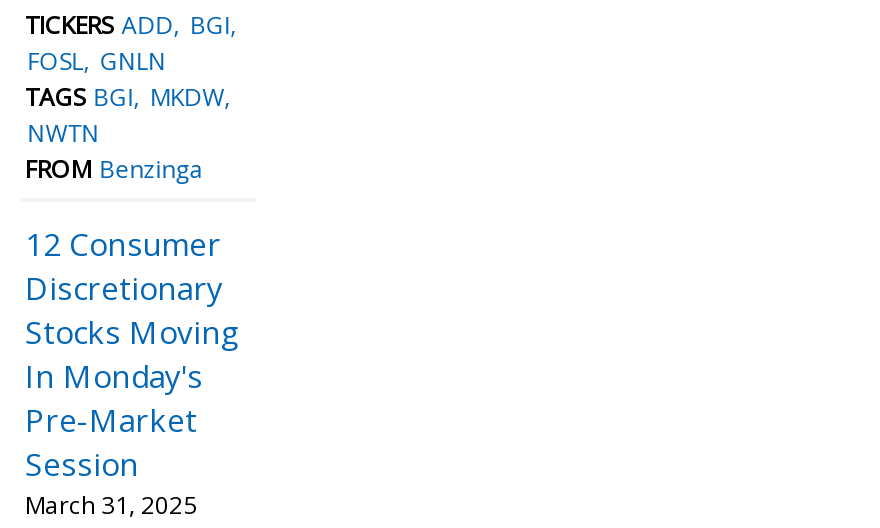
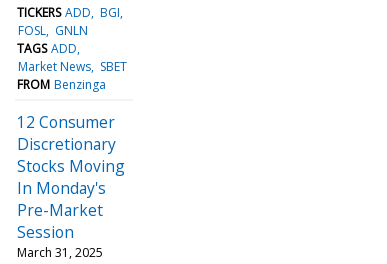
[25,80,224,150] TAGS BGI MKDW | NWTN -> [17,40,127,75] TAGS ADD | Market News SBET

